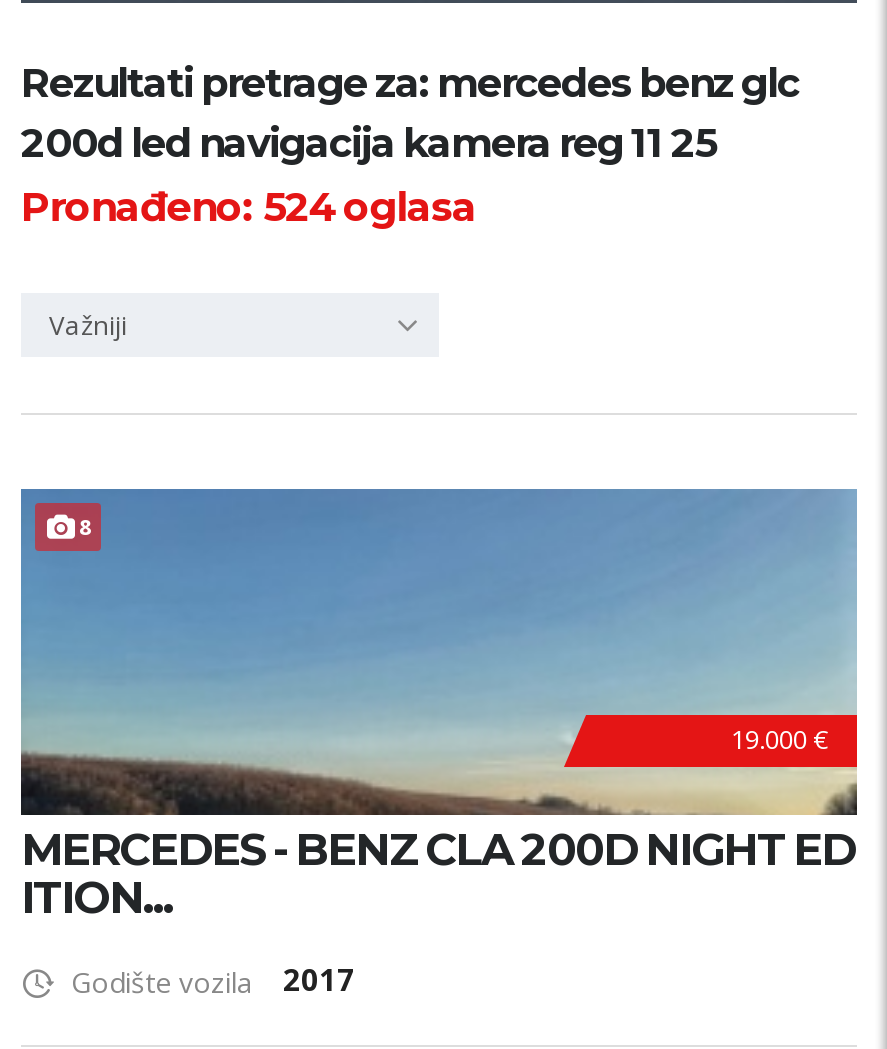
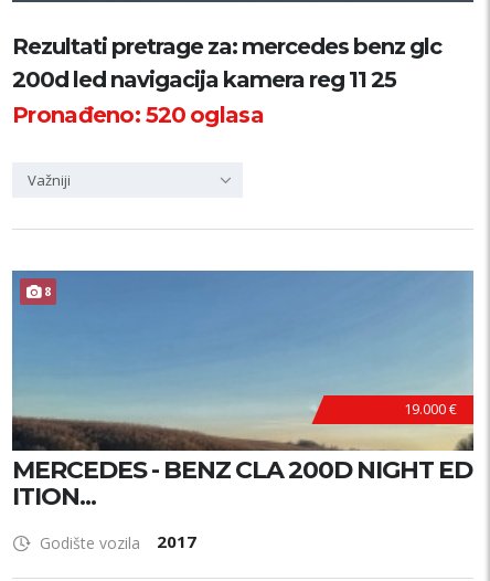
[21,183,477,231] Pronađeno: 524oglasa -> [12,102,264,128] Pronađeno: 520oglasa

